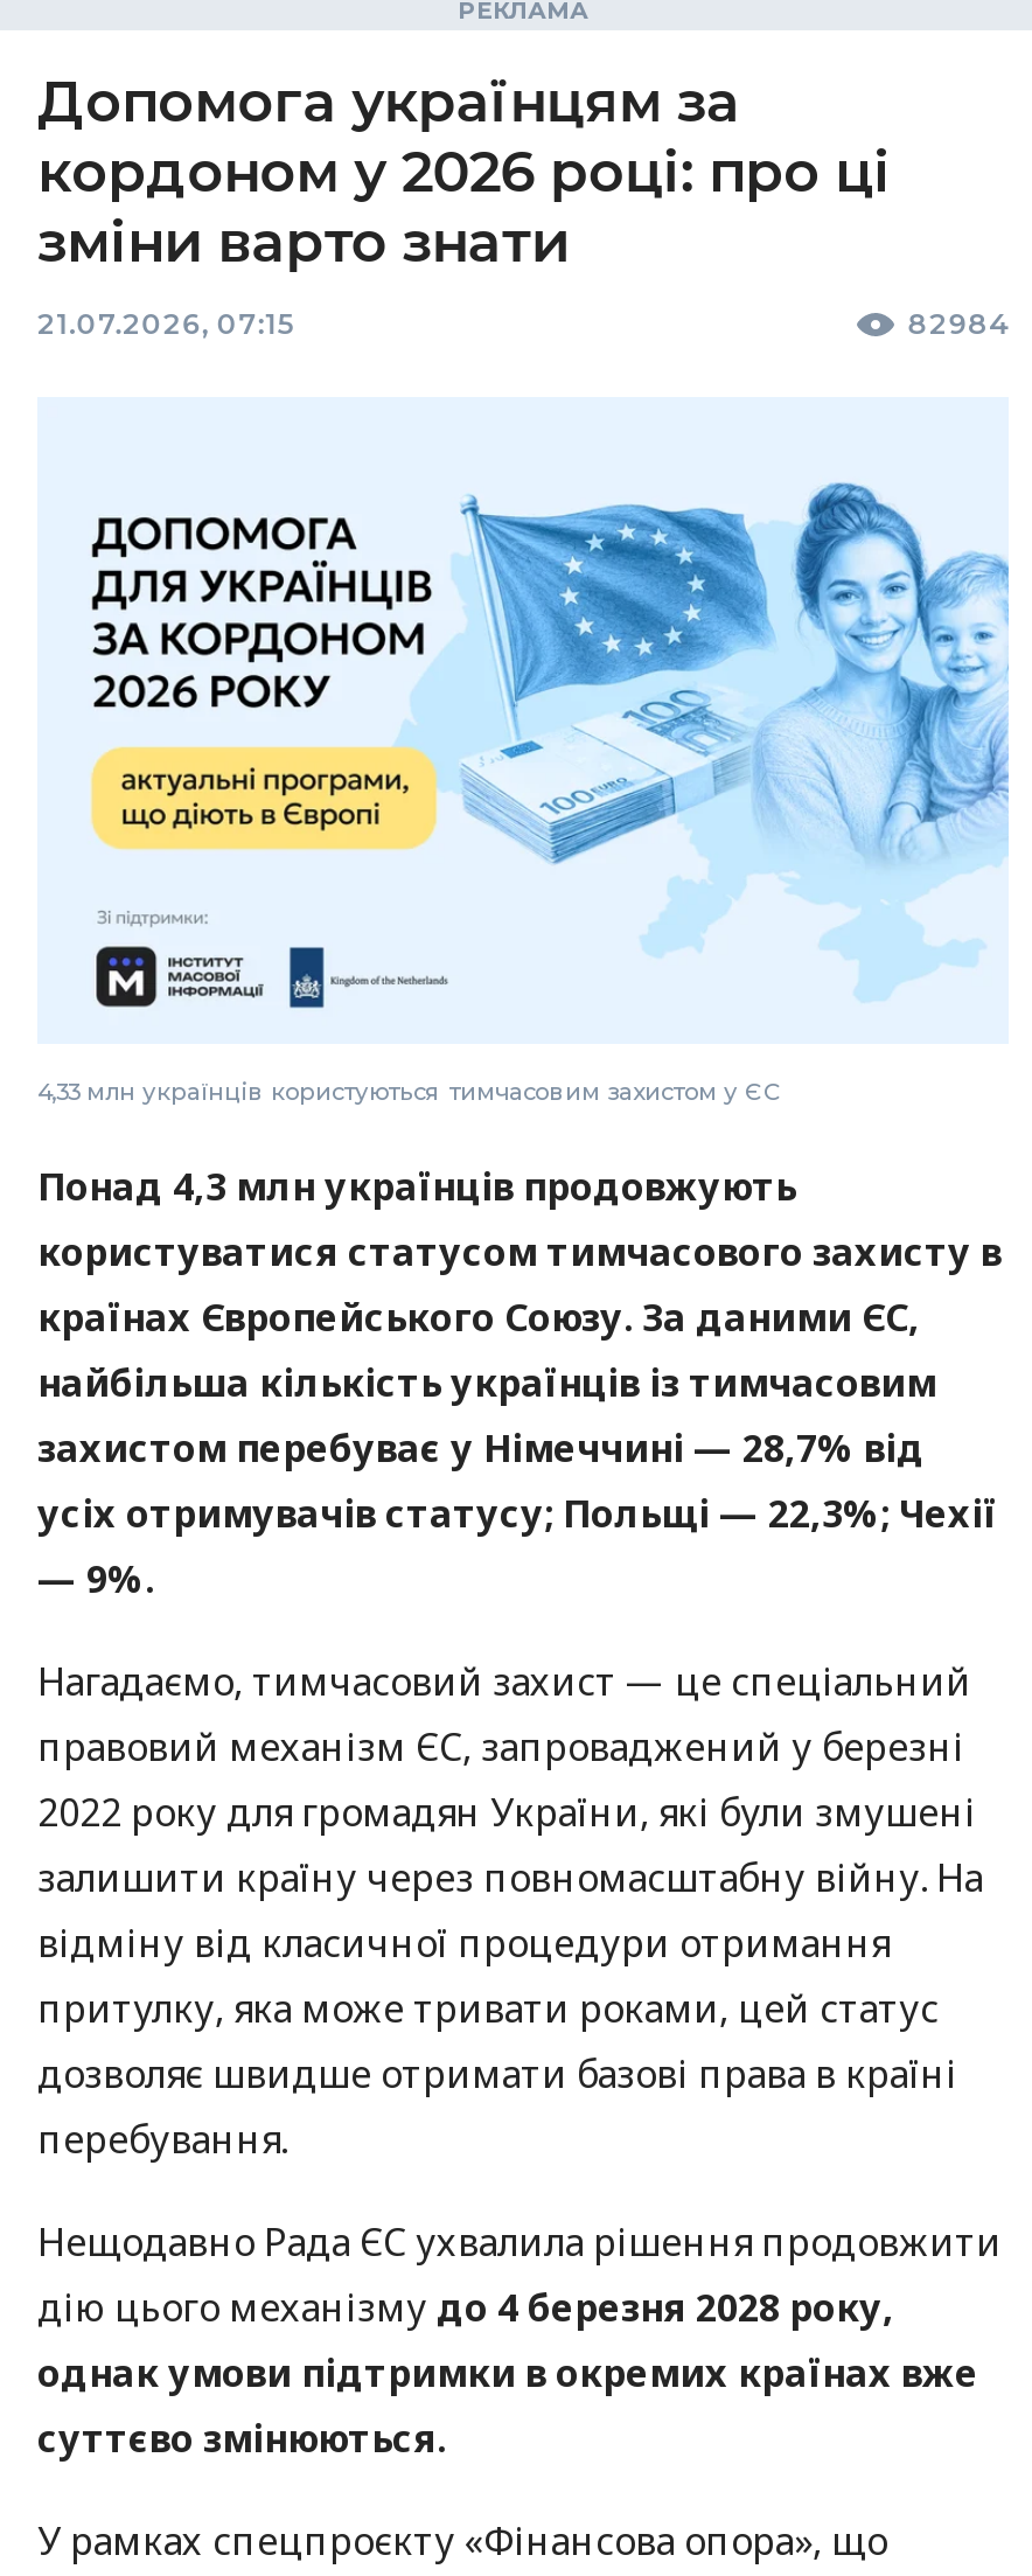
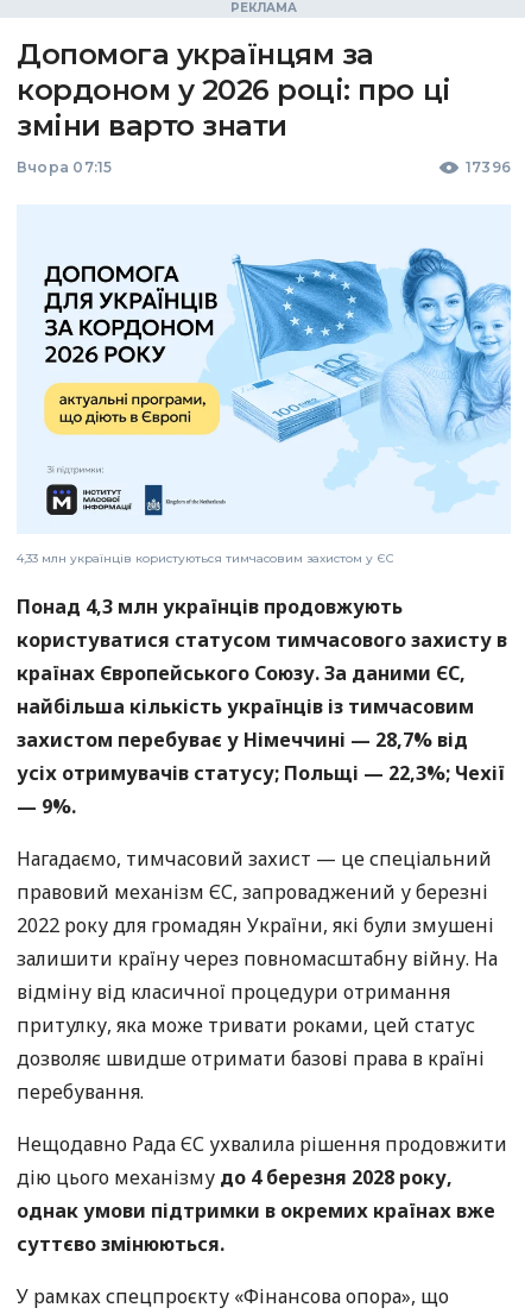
[37,306,1009,341] 21.07.2026, 07:15 | 82984 -> [17,158,511,176] Вчора 07:15 | 17396

